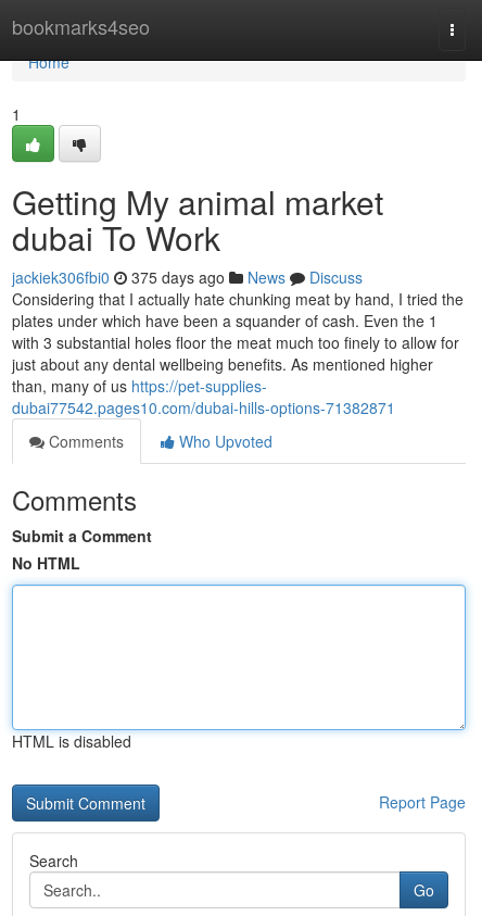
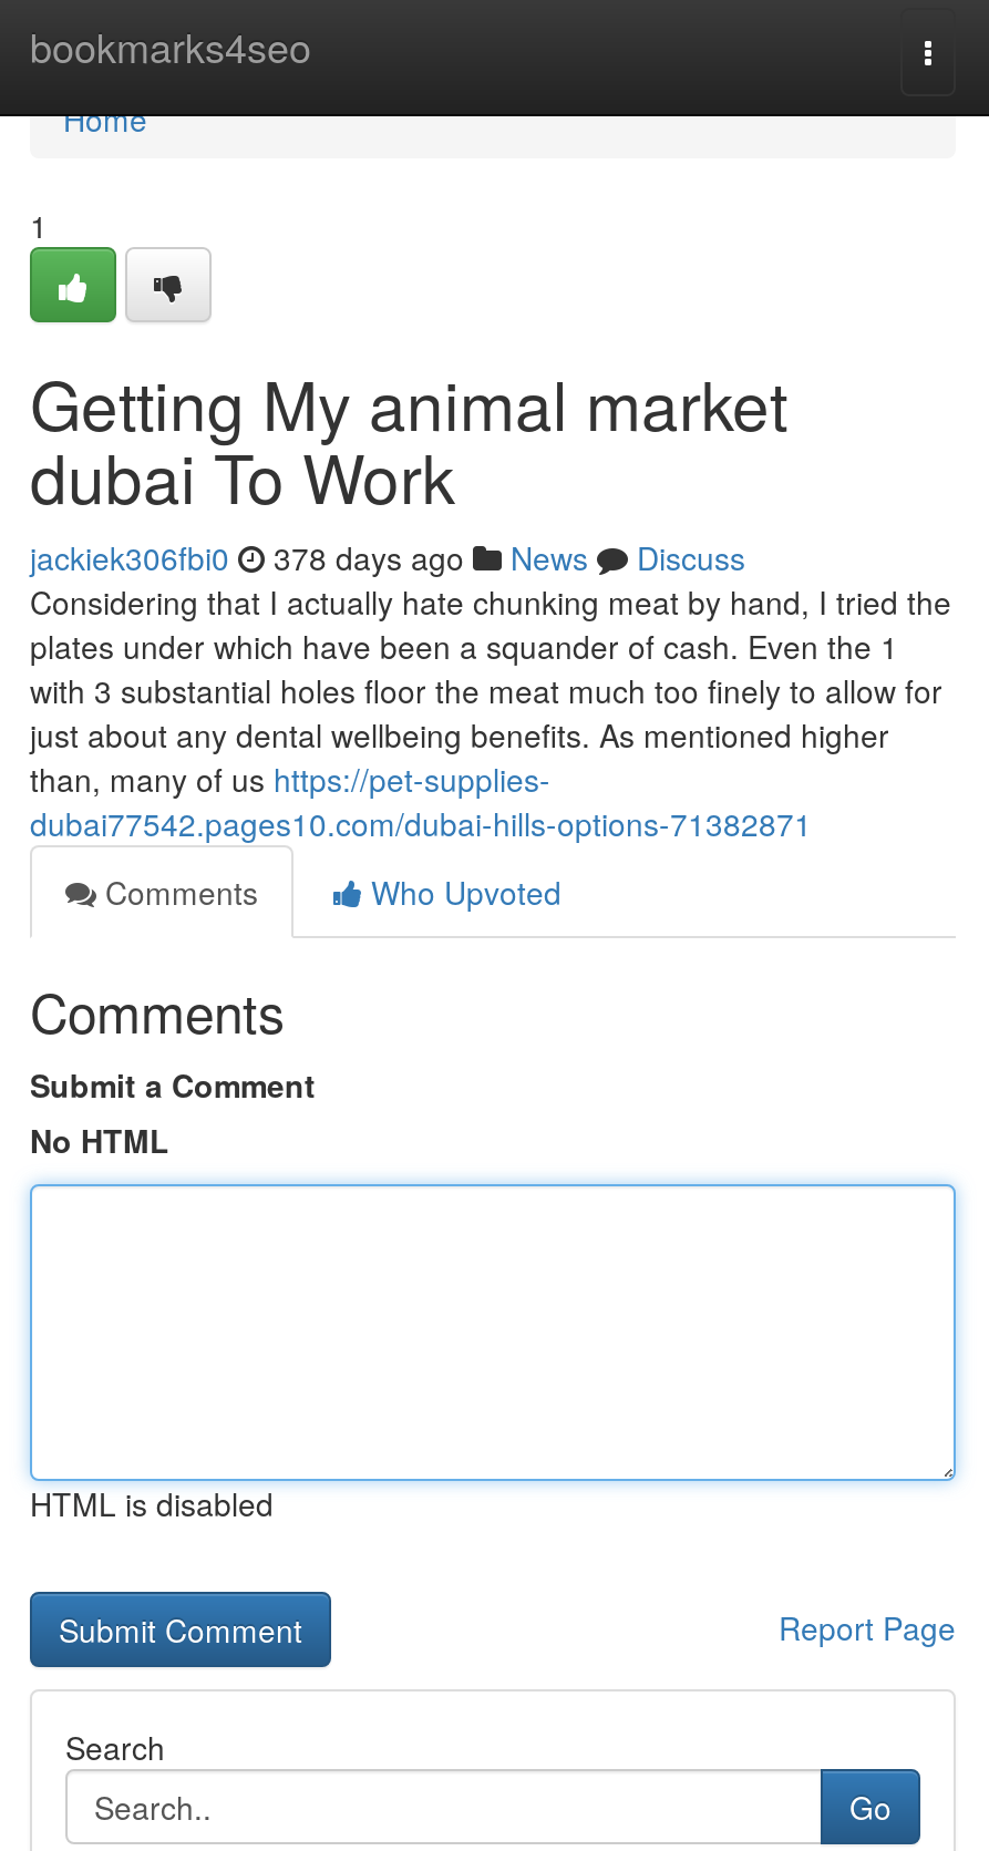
[12,266,363,288] jackiek306fbi0 375 days ago News Discuss -> [30,535,745,579] jackiek306fbi0 378 days ago News Discuss

